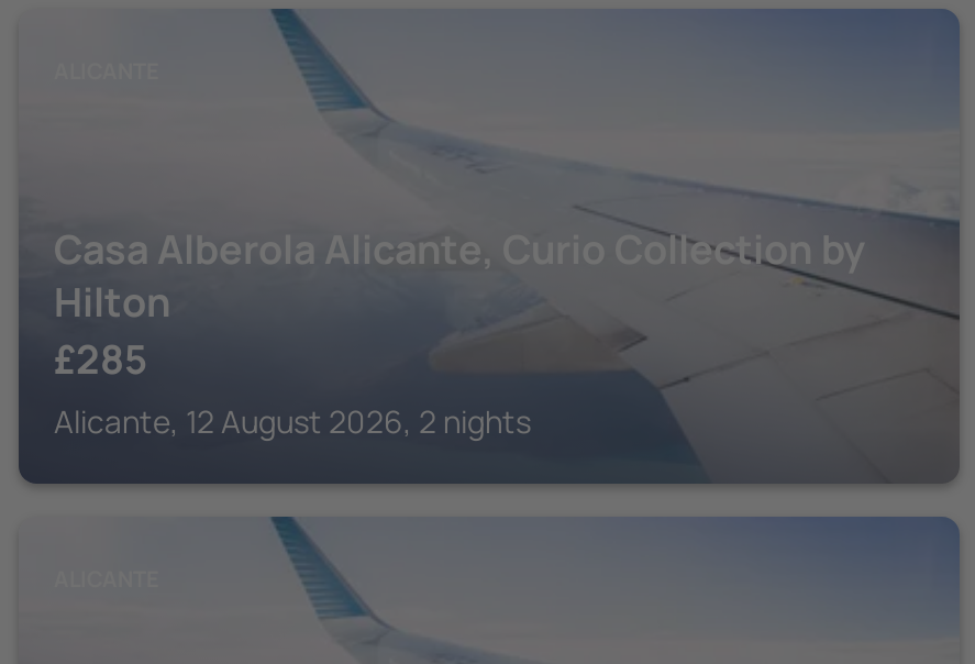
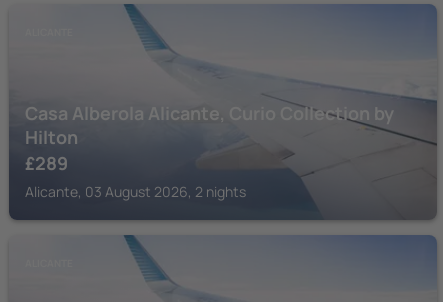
[54,332,148,385] £285 -> [25,151,68,175] £289
[54,400,531,442] Alicante, 12 August 2026, 2 nights -> [25,182,246,201] Alicante, 03 August 2026, 2 nights

